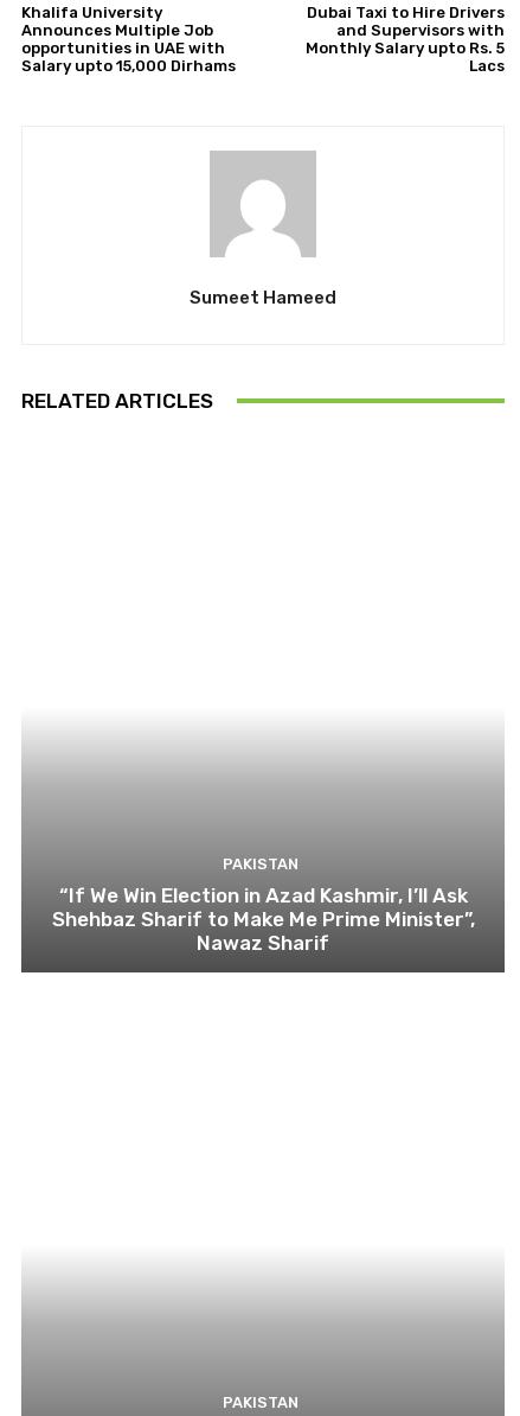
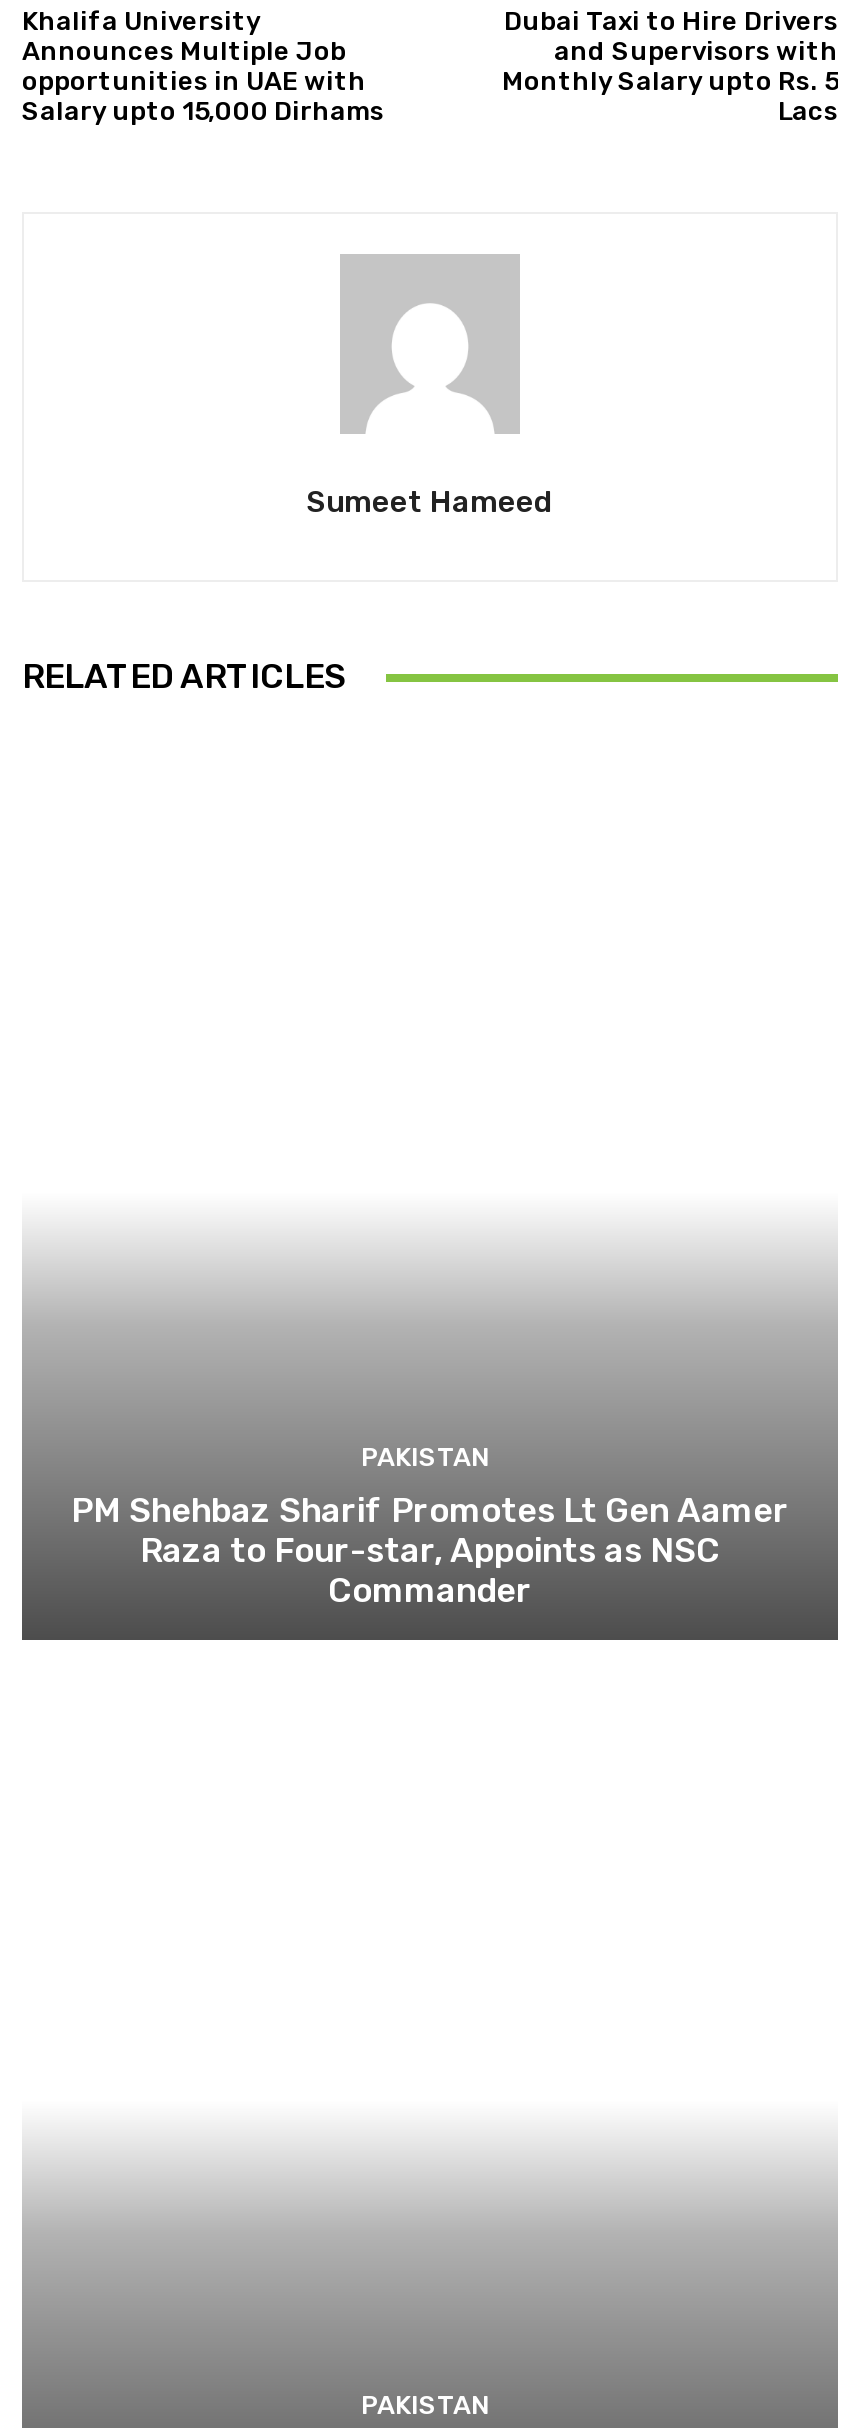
[52,883,474,954] “If We Win Election in Azad Kashmir, I’ll Ask | Shehbaz Sharif to Make Me Prime Minister”, | Nawaz Sharif -> [71,1490,789,1610] PM Shehbaz Sharif Promotes Lt Gen Aamer | Raza to Four-star, Appoints as NSC | Commander

